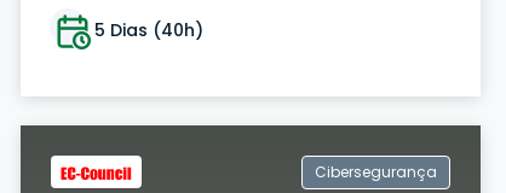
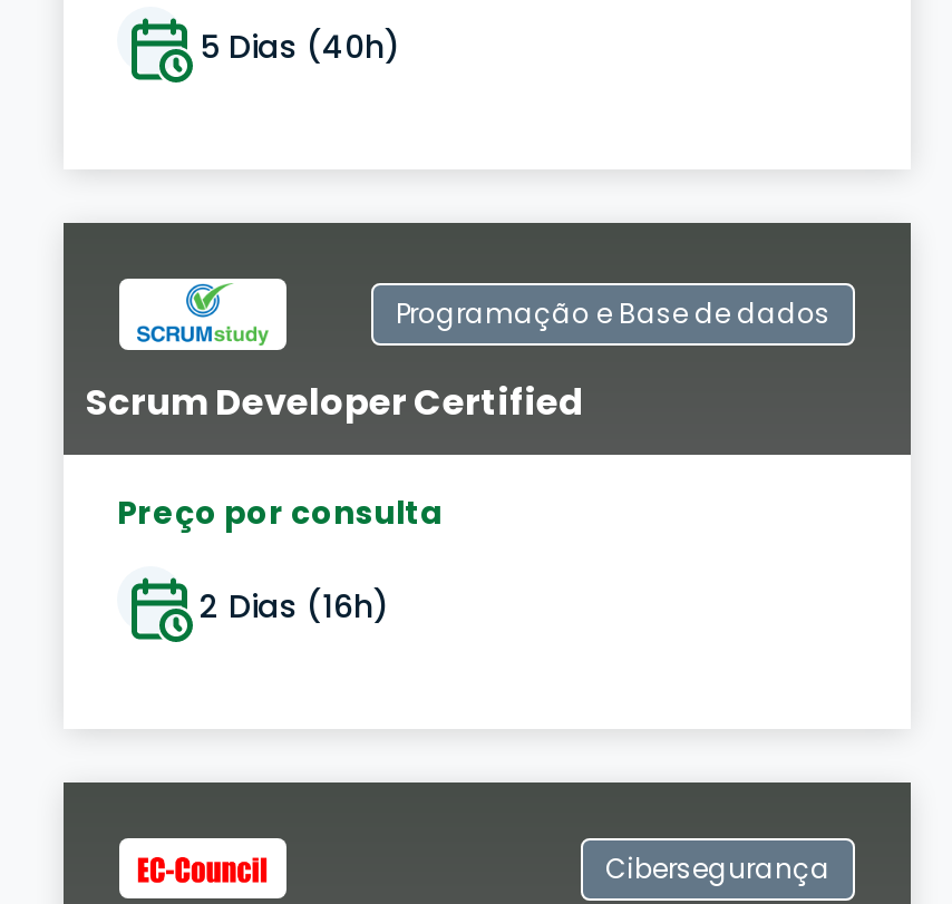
none -> [86,281,830,627] [image] | Programação e Base de dados | Scrum Developer Certified | Preço por consulta | 2 Dias (16h)

